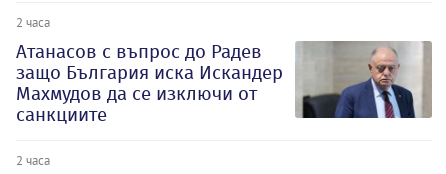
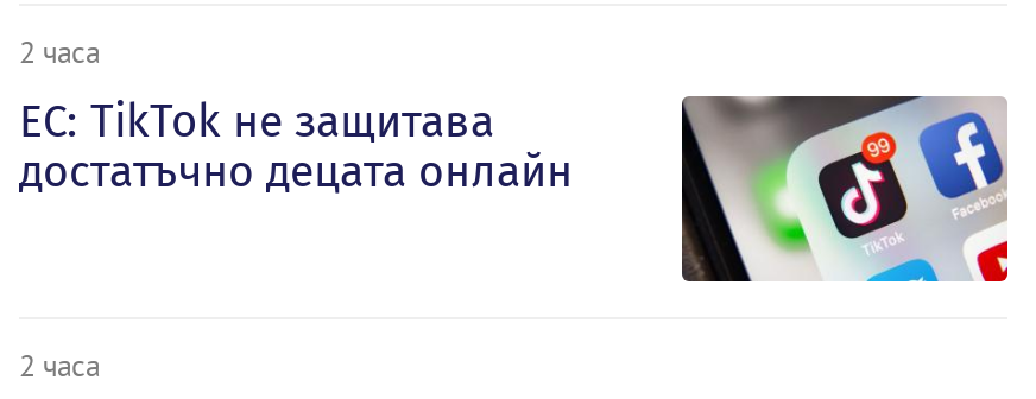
[16,40,283,126] Атанасов с въпрос до Радев | защо България иска Искандер | Махмудов да се изключи от | санкциите -> [19,94,573,199] ЕС: TikTok не защитава | достатъчно децата онлайн
[296,41,432,119] [image] -> [682,97,1010,285] [image]

